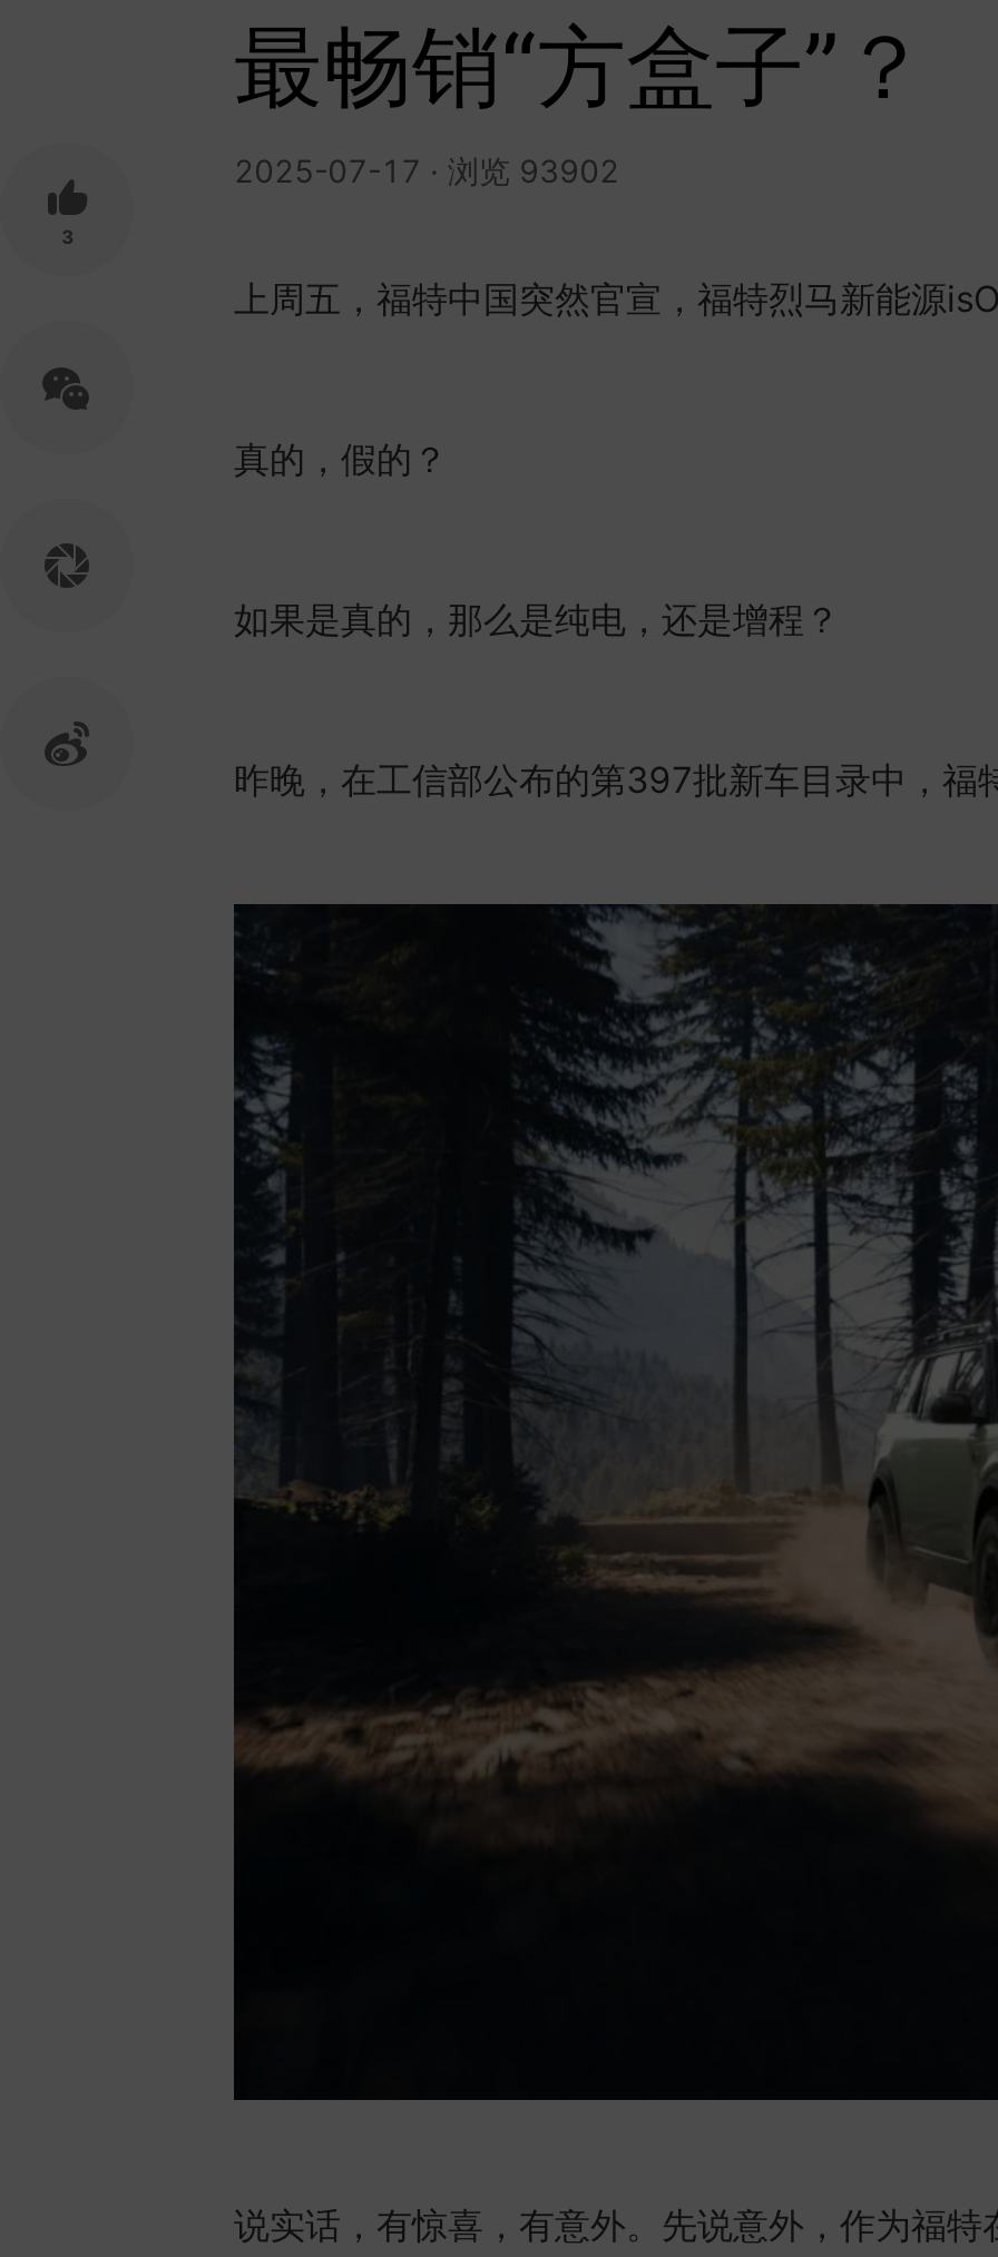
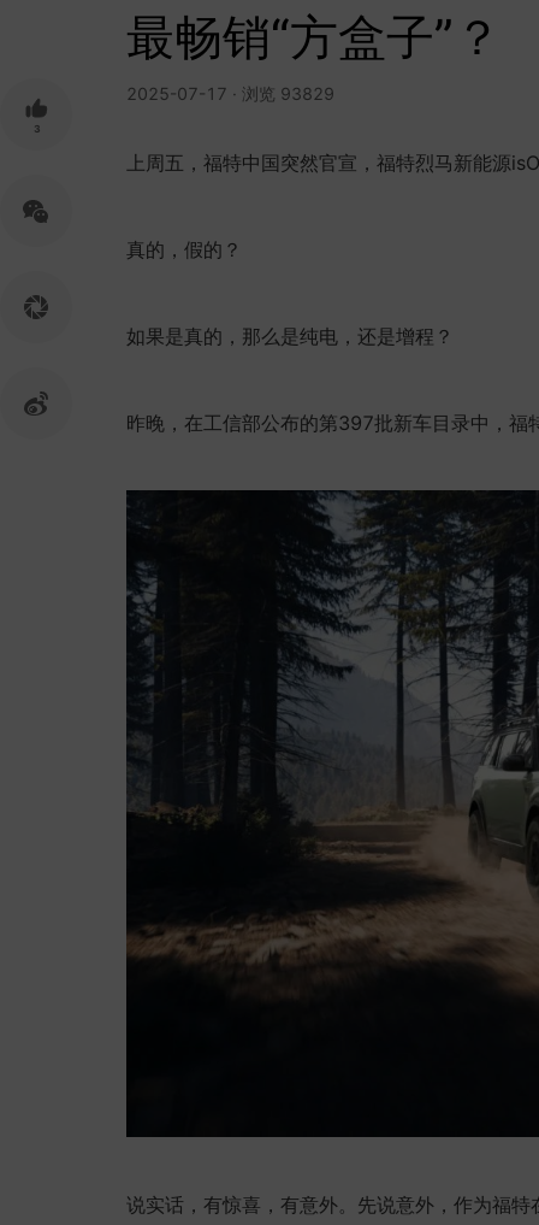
[234,151,619,189] 2025-07-17 · 浏览 93902 -> [126,83,334,104] 2025-07-17 · 浏览 93829

